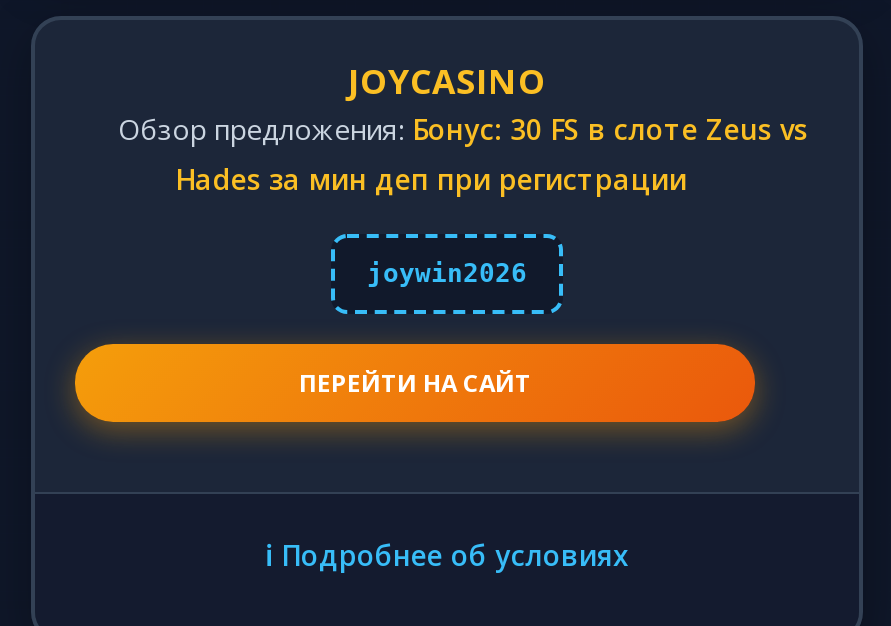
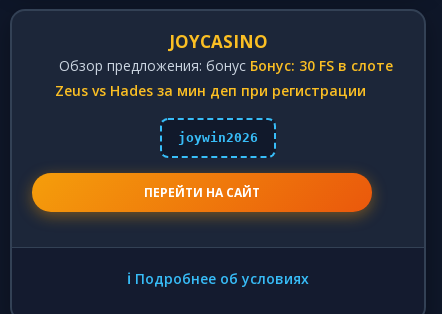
[118,110,808,198] Обзор предложения: Бонус: 30 FS в слоте Zeus vs | Hades за мин деп при регистрации -> [54,56,393,100] Обзор предложения: бонус Бонус: 30 FS в слоте | Zeus vs Hades за мин деп при регистрации

